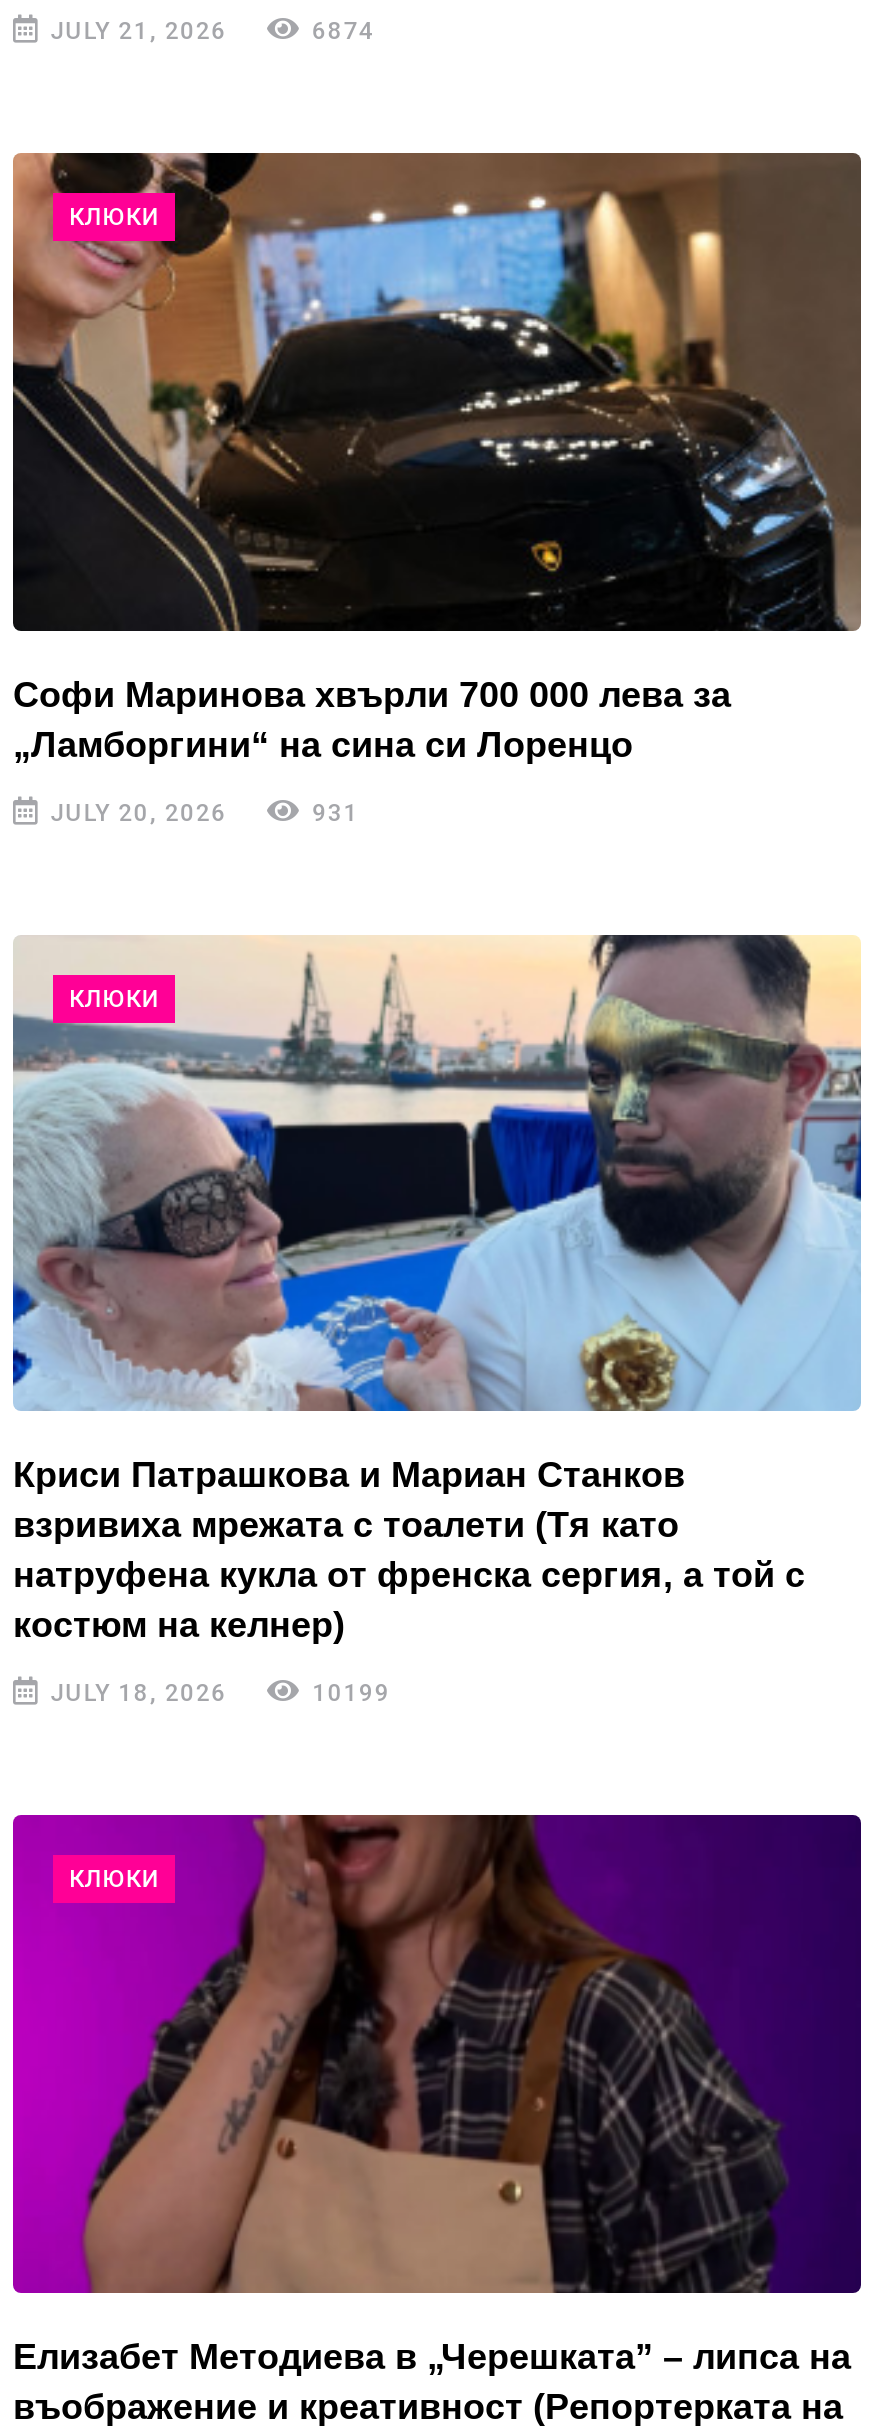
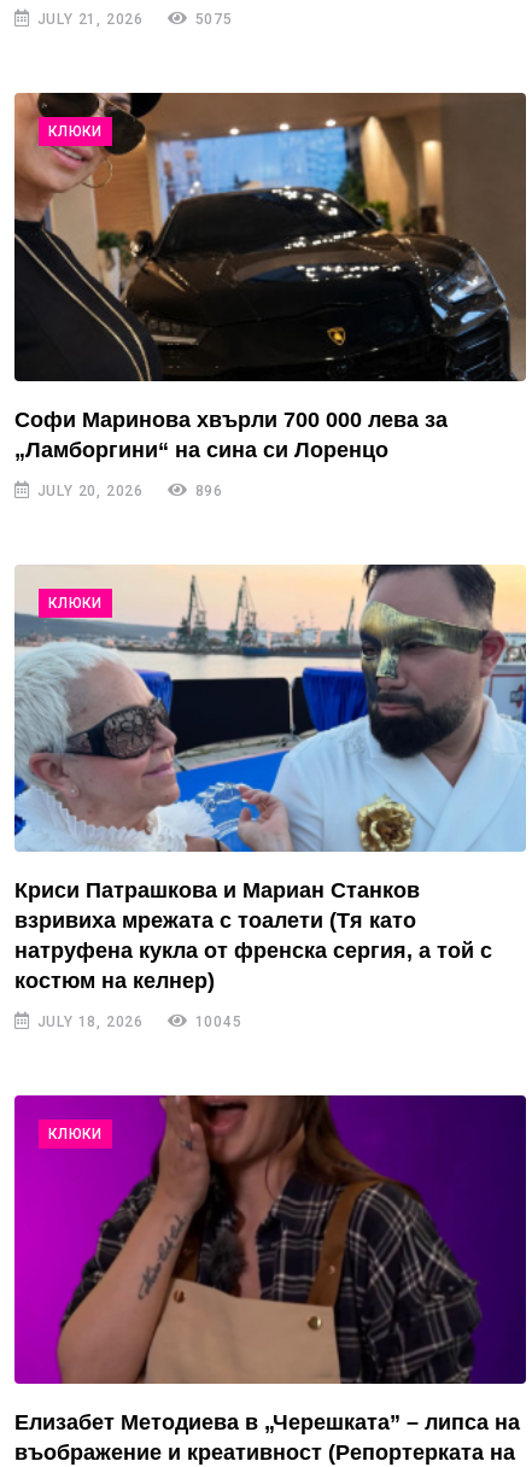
[305,17,375,45] 6874 -> [190,11,233,28] 5075
[305,798,359,826] 931 -> [190,482,223,499] 896
[305,1679,390,1707] 10199 -> [190,1014,242,1031] 10045

